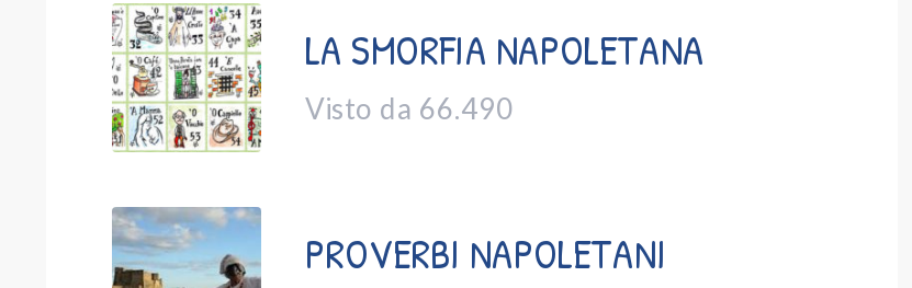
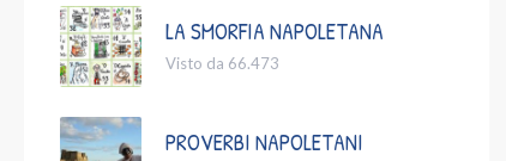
[305,92,514,127] Visto da 66.490 -> [165,54,279,73] Visto da 66.473

